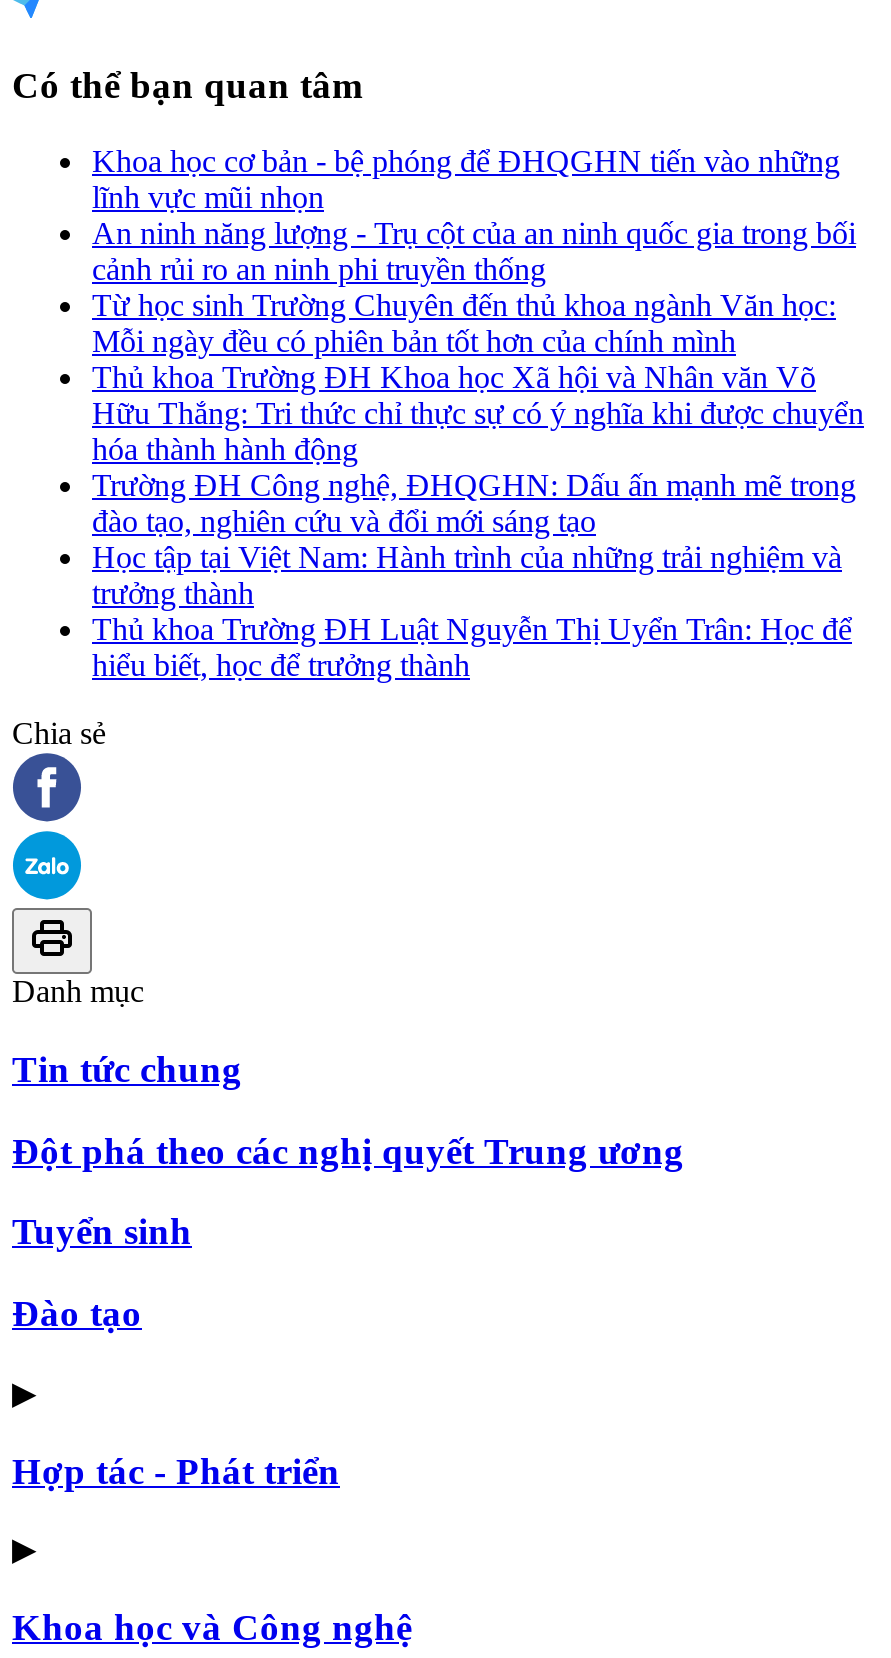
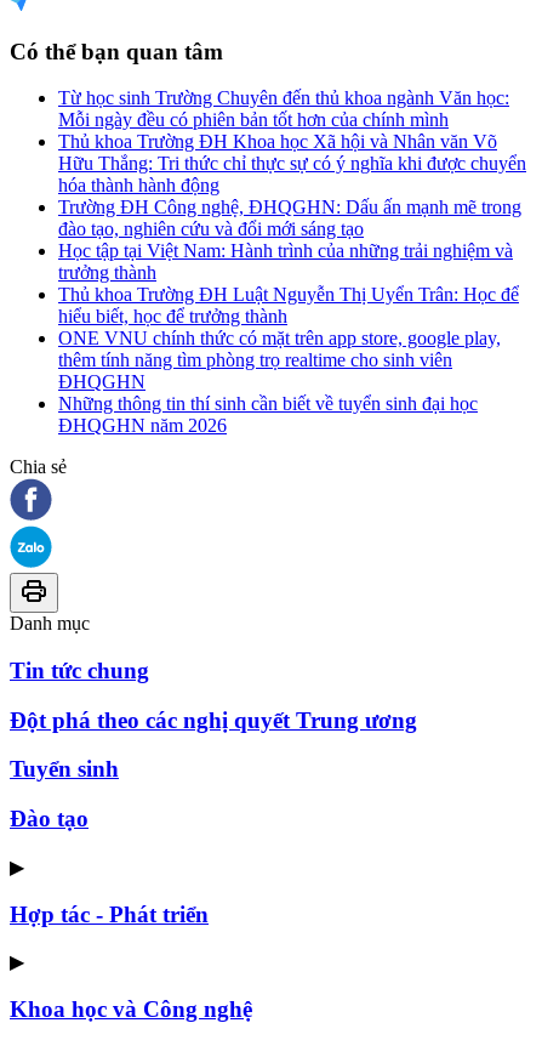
[92,145,856,287] Khoa học cơ bản - bệ phóng để ĐHQGHN tiến vào những | lĩnh vực mũi nhọn | An ninh năng lượng - Trụ cột của an ninh quốc gia trong bối | cảnh rủi ro an ninh phi truyền thống -> none
moved [92,289,864,683] -> [58,88,526,327]: Từ học sinh Trường Chuyên đến thủ khoa ngành Văn học: | Mỗi ngày đều có phiên bản tốt hơn của chính mình | Thủ khoa Trường ĐH Khoa học Xã hội và Nhân văn Võ | ... | Thủ khoa Trường ĐH Luật Nguyễn Thị Uyển Trân: Học để | hiểu biết, học để trưởng thành
none -> [58,328,501,436] ONE VNU chính thức có mặt trên app store, google play, | thêm tính năng tìm phòng trọ realtime cho sinh viên | ĐHQGHN | Những thông tin thí sinh cần biết về tuyển sinh đại học | ĐHQGHN năm 2026

